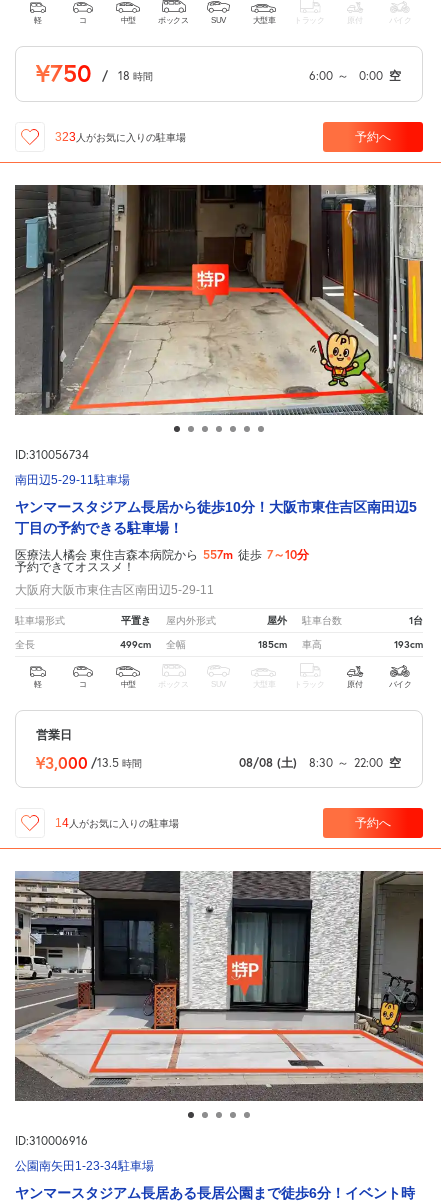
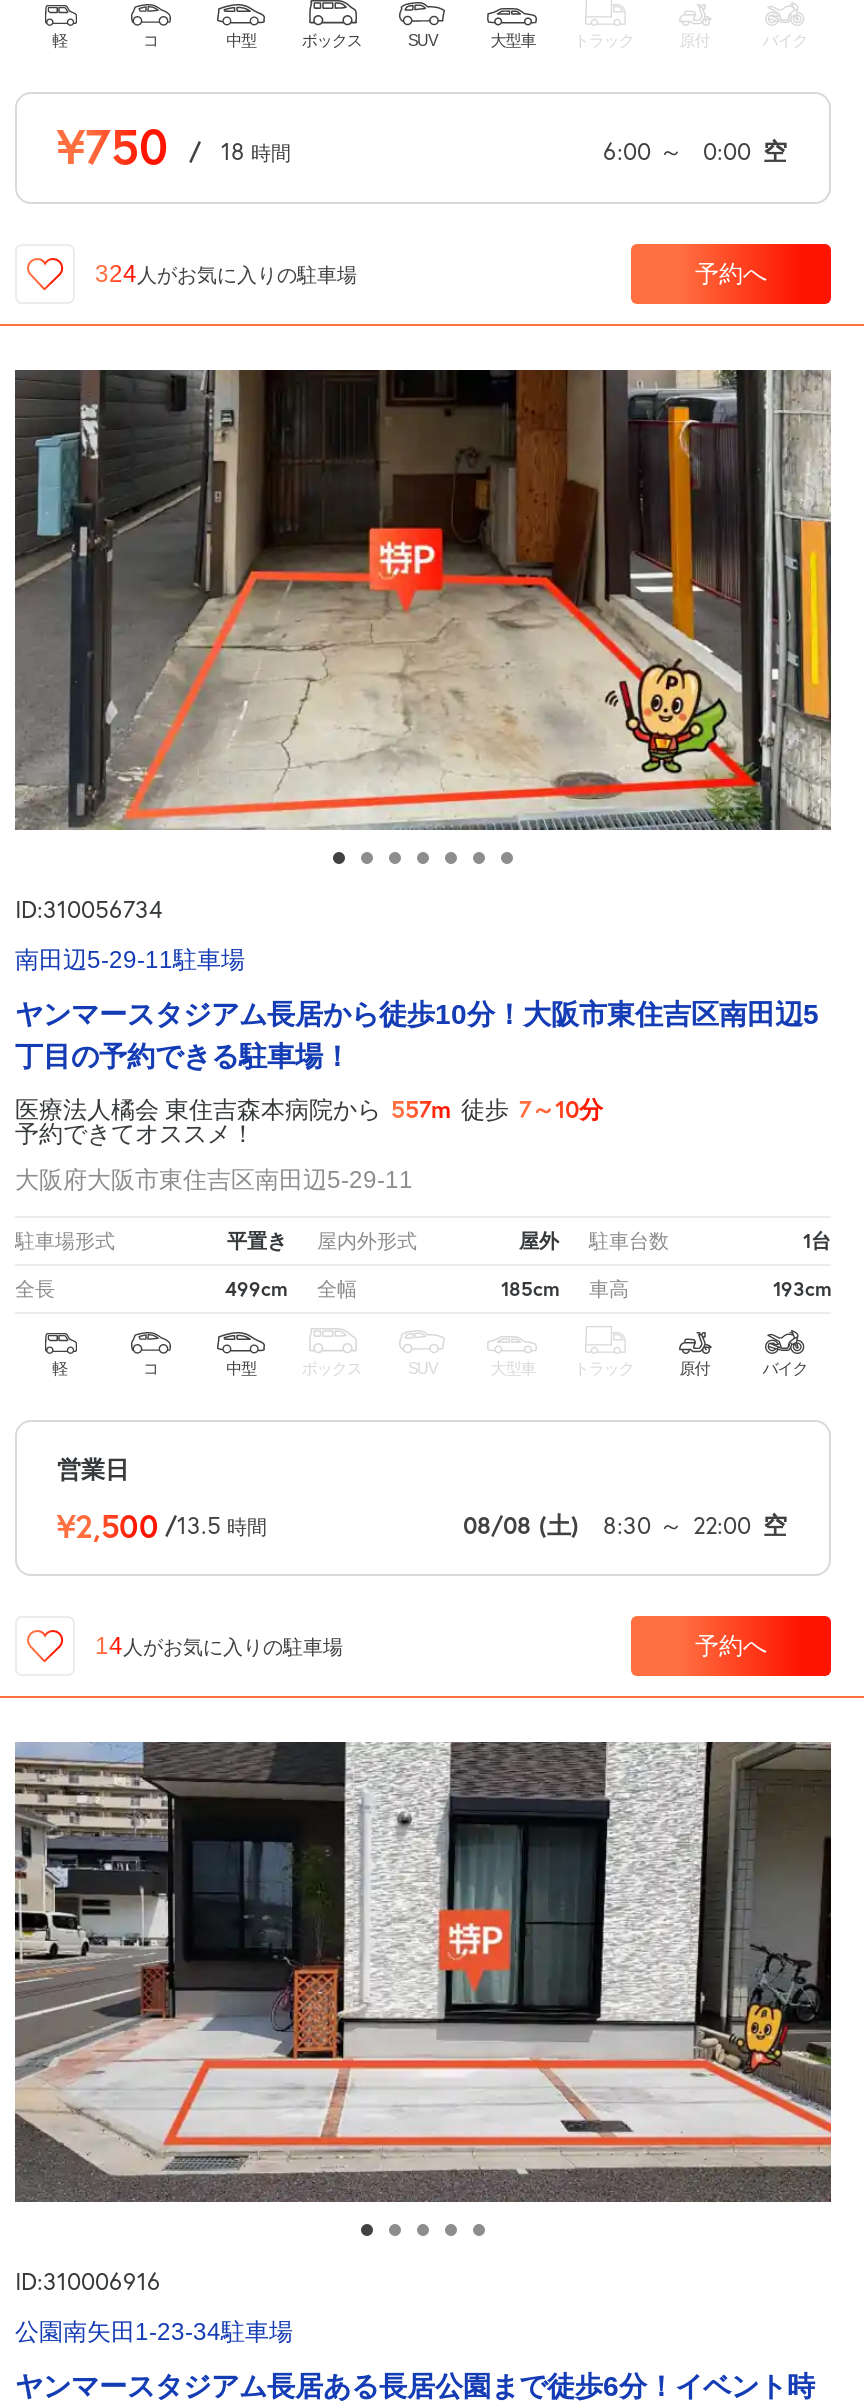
[55,130,186,144] 323人がお気に入りの駐車場 -> [95,261,357,289] 324人がお気に入りの駐車場
[36,752,142,773] ¥3,000 /13.5時間 -> [57,1504,267,1546] ¥2,500 /13.5時間

